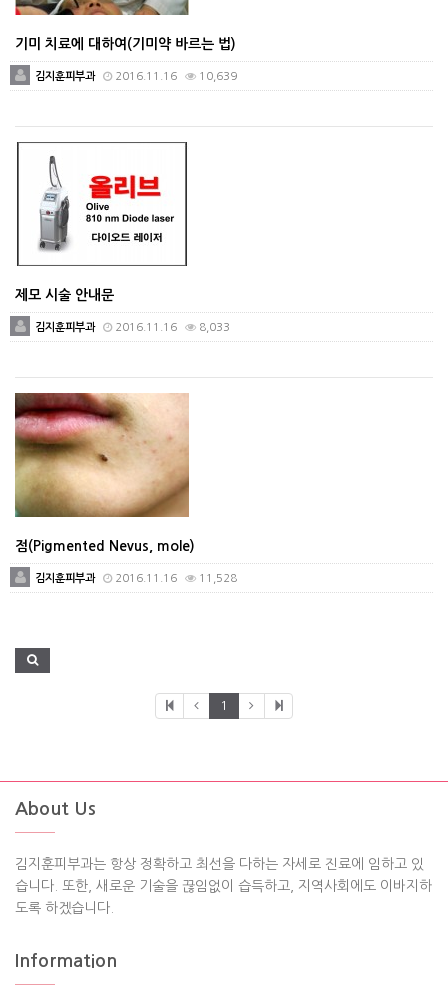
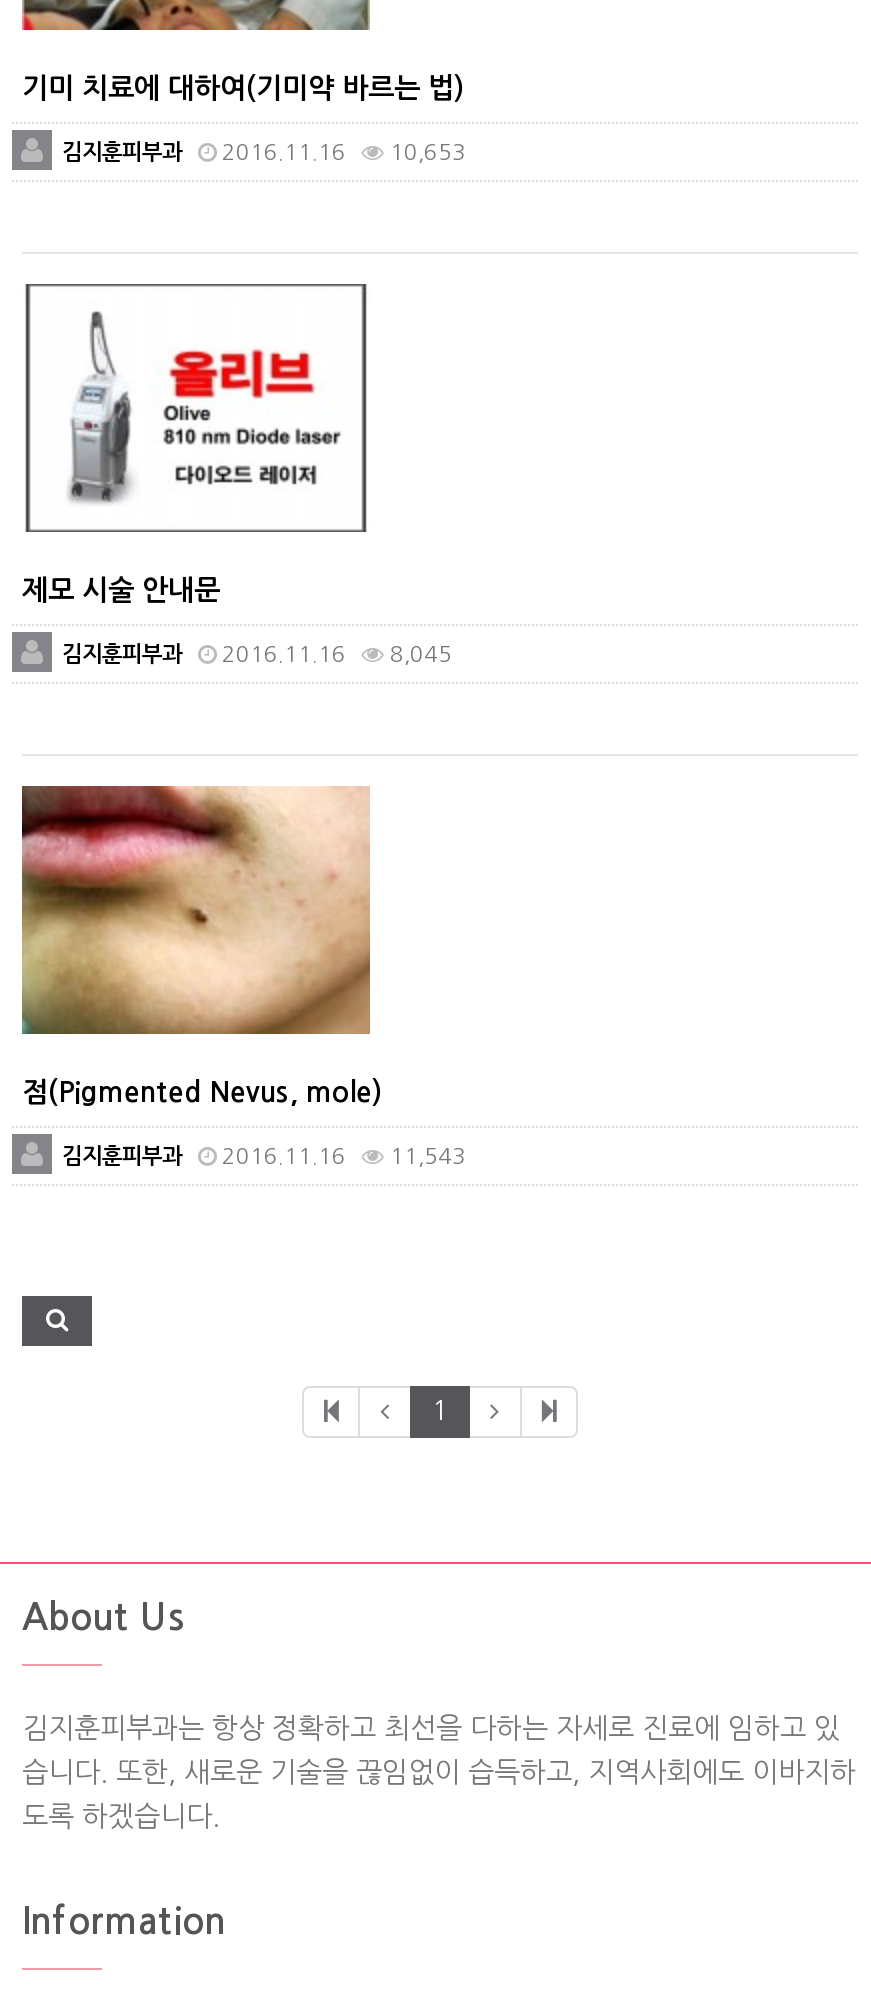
[35,71,237,82] 김지훈피부과 2016.11.16 10,639 -> [62,142,466,164] 김지훈피부과 2016.11.16 10,653
[35,322,230,333] 김지훈피부과 2016.11.16 8,033 -> [62,644,452,666] 김지훈피부과 2016.11.16 8,045
[35,573,237,584] 김지훈피부과 2016.11.16 11,528 -> [62,1146,466,1168] 김지훈피부과 2016.11.16 11,543

